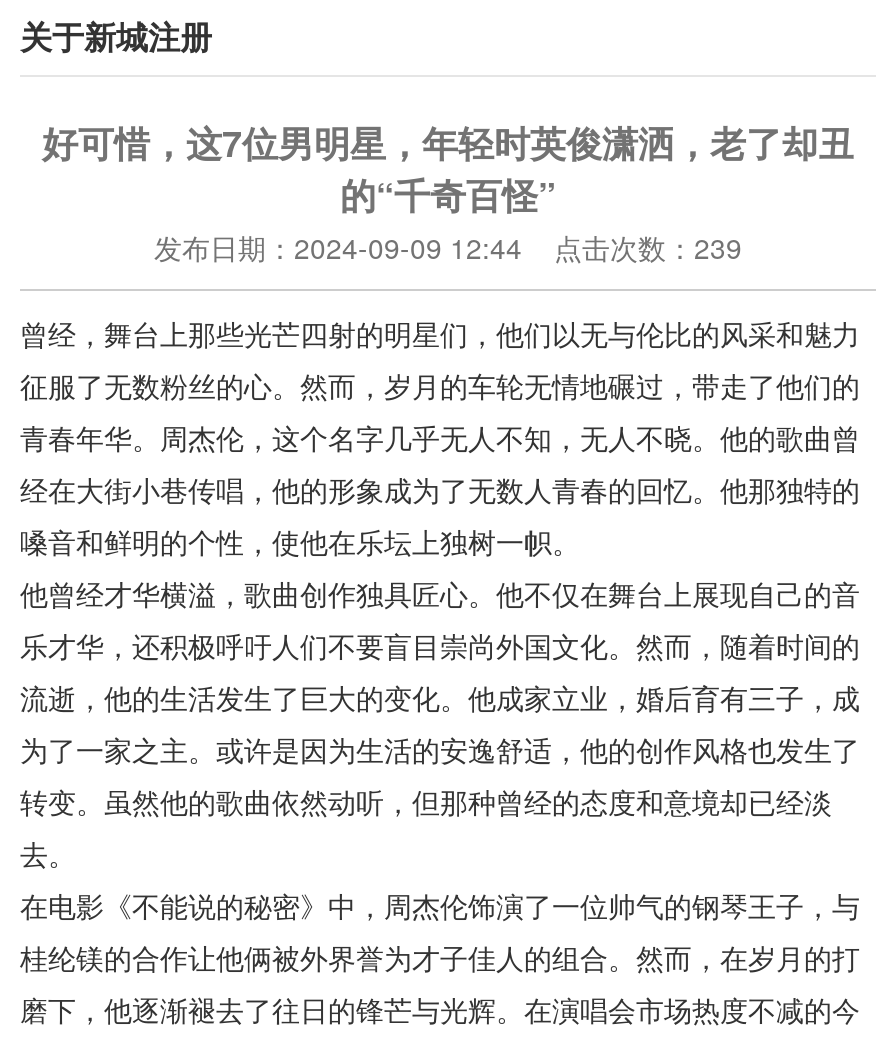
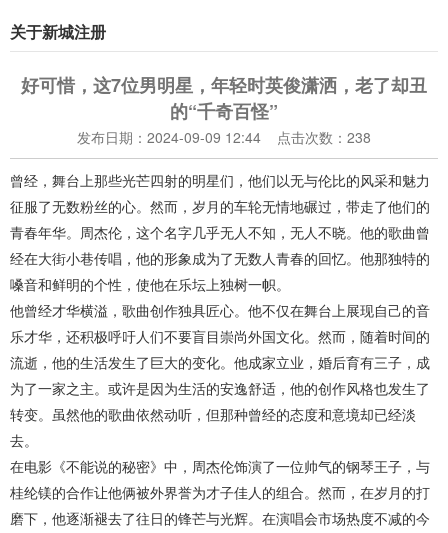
[154,227,742,267] 发布日期：2024-09-09 12:44 点击次数：239 -> [77,127,371,147] 发布日期：2024-09-09 12:44 点击次数：238

